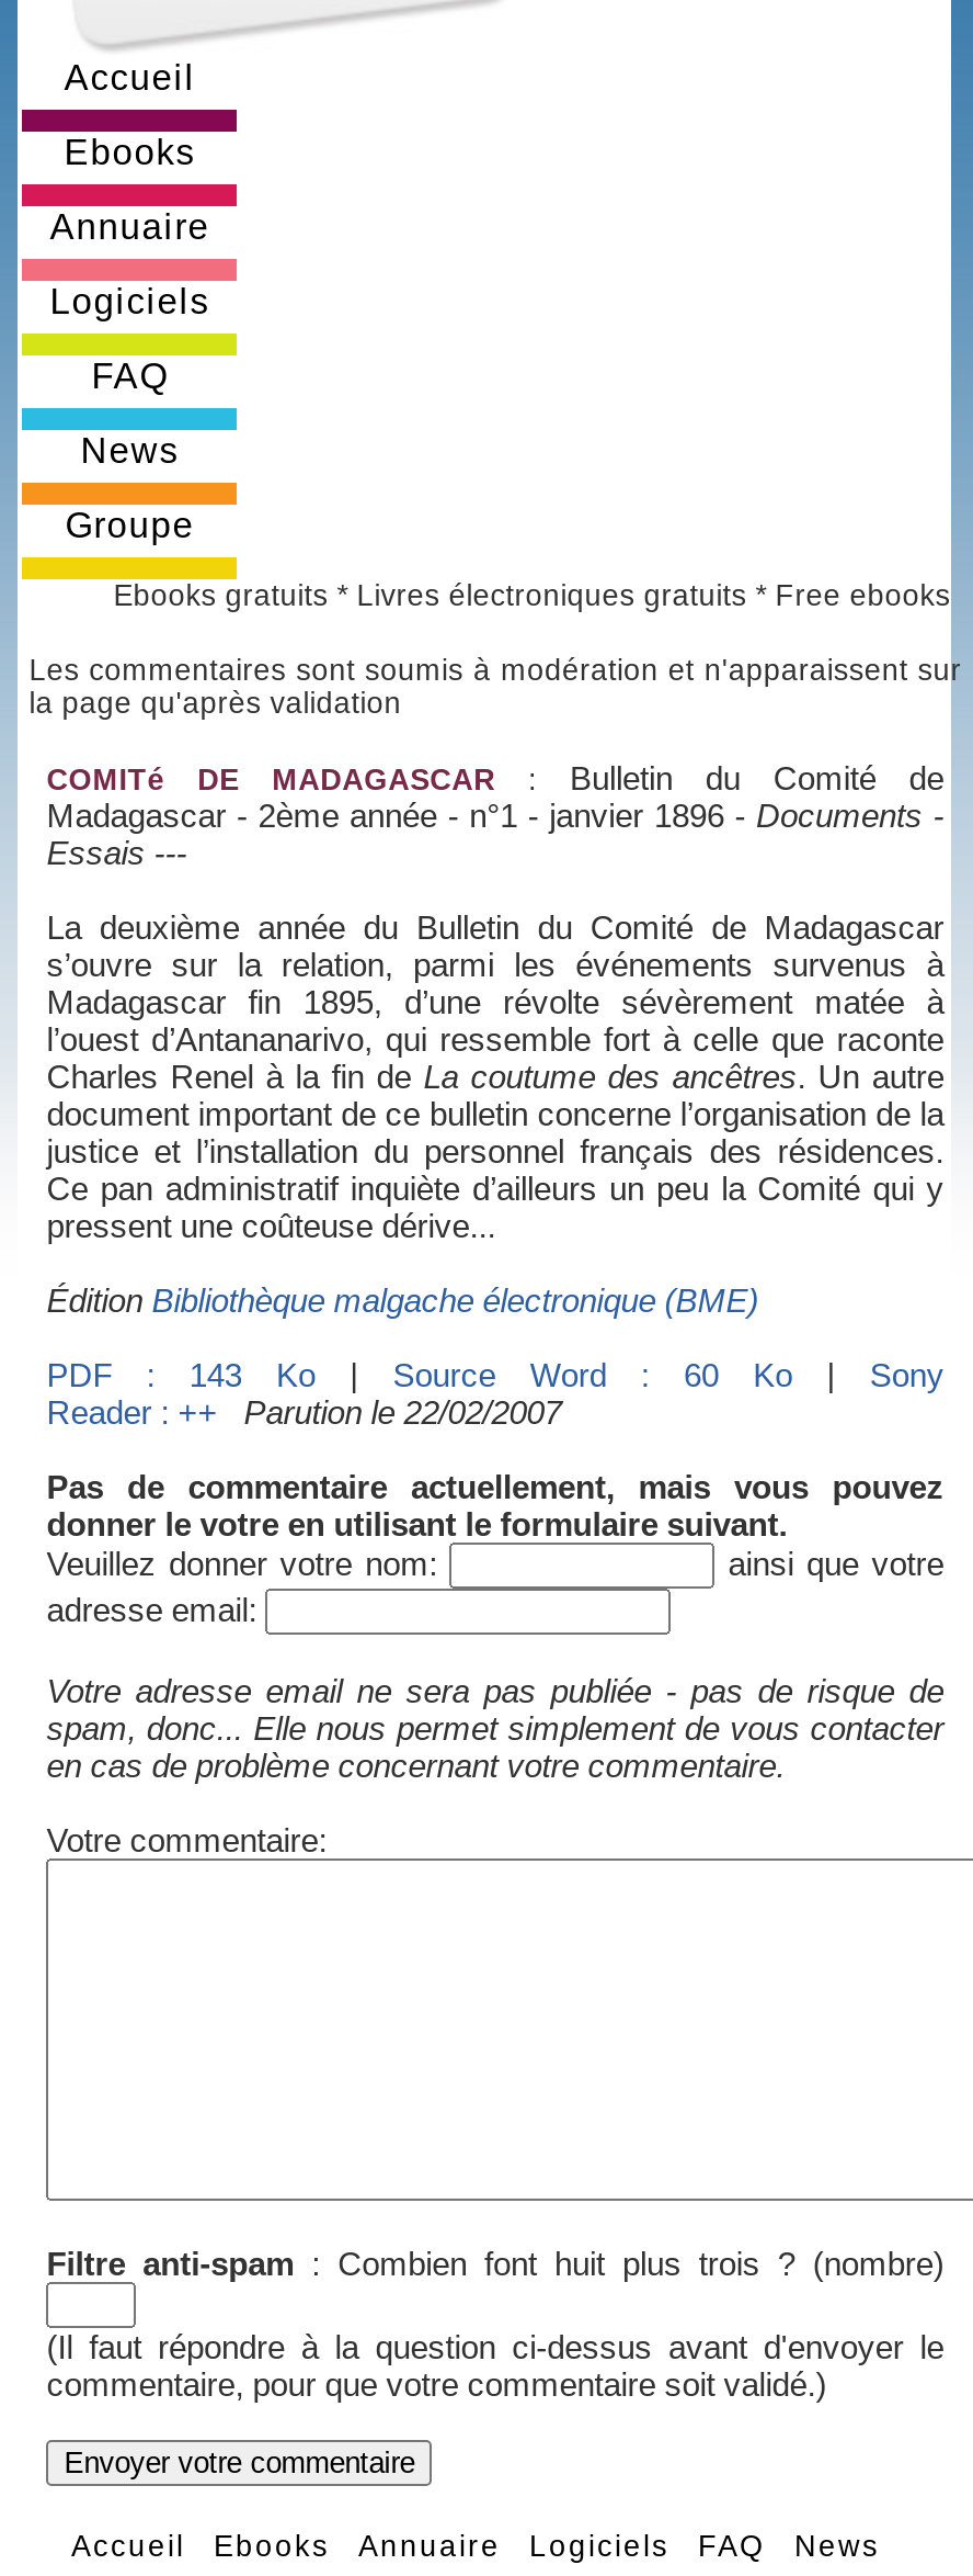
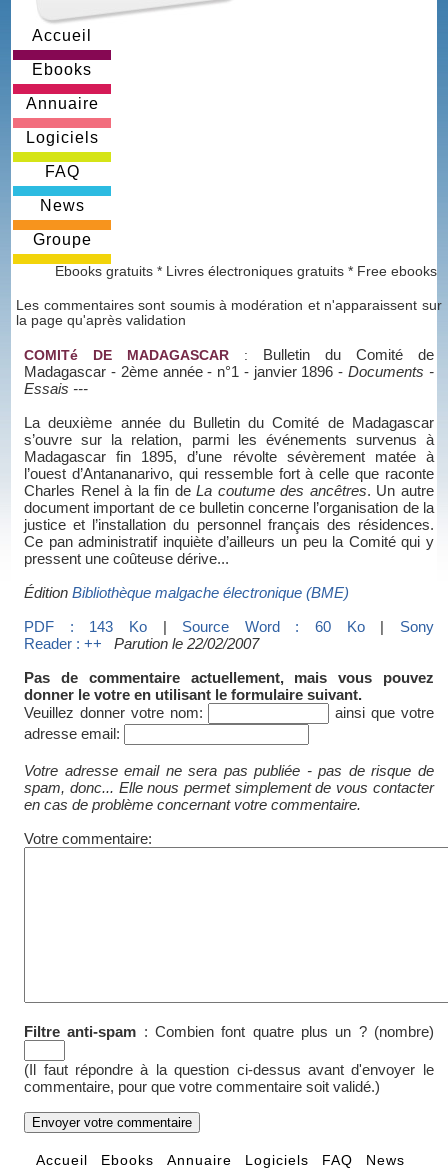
[46,2245,944,2282] Filtre anti-spam: Combien font huit plus trois ? (nombre) -> [24,1023,434,1040] Filtre anti-spam: Combien font quatre plus un ? (nombre)

